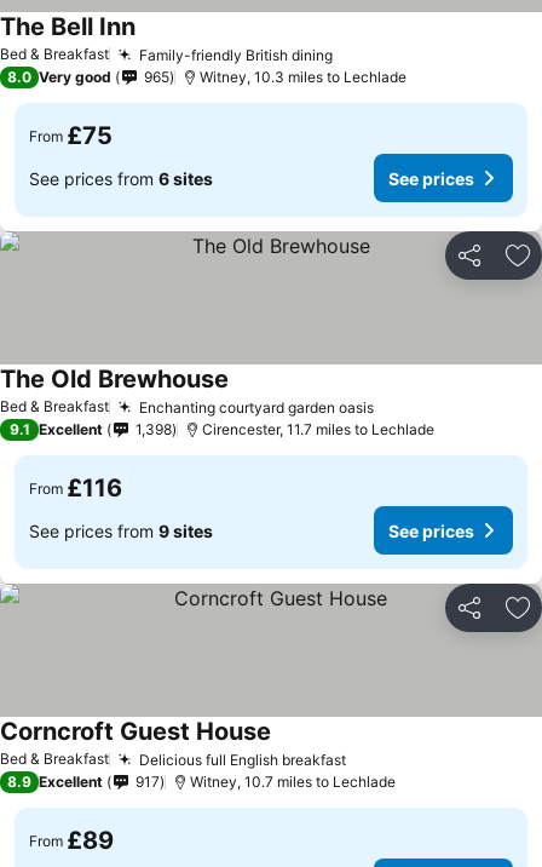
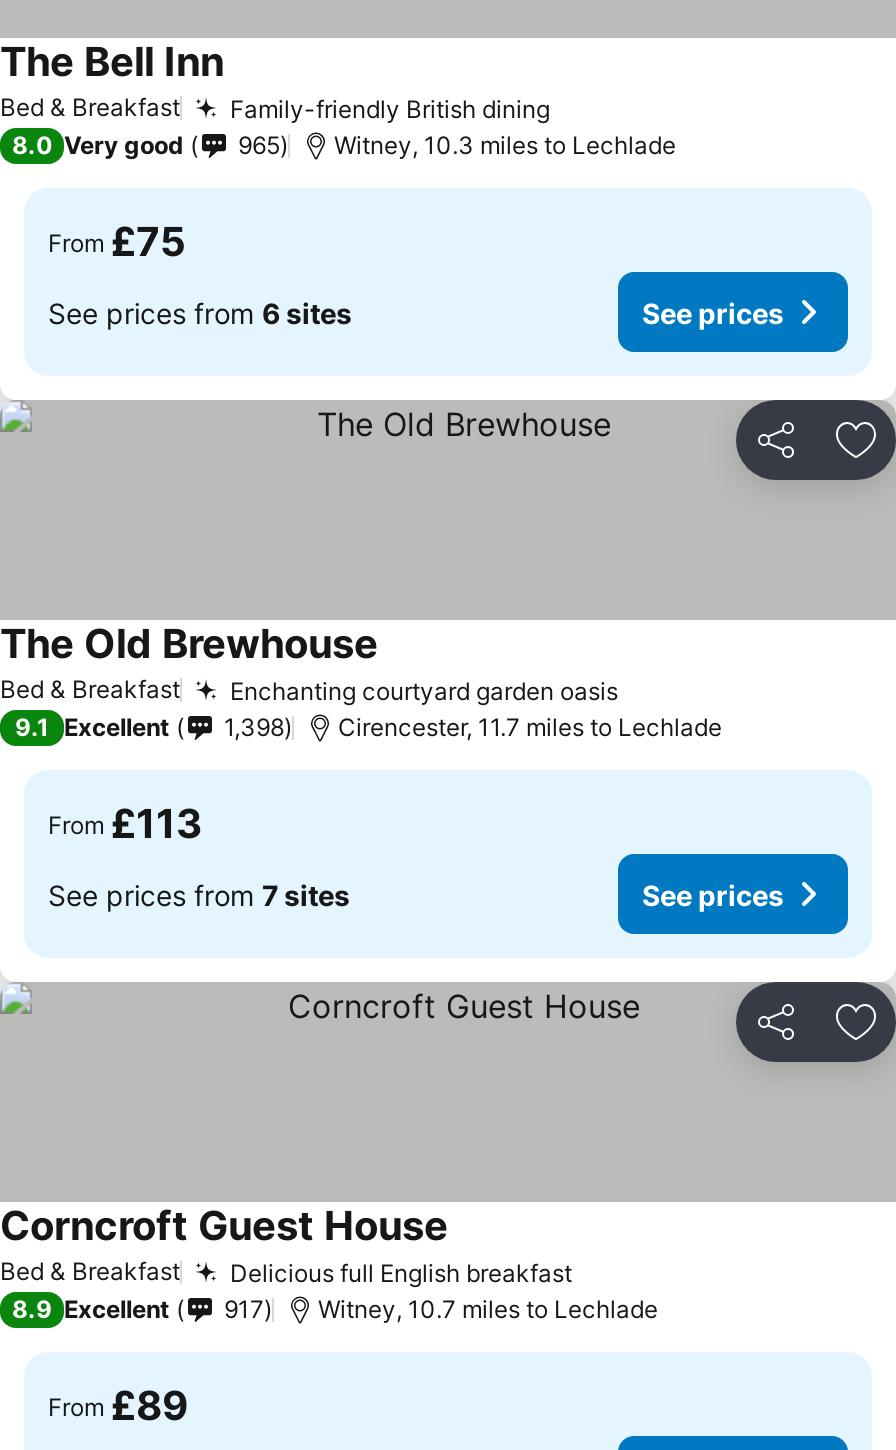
[29,473,122,503] From £116 -> [48,800,202,848] From £113
[29,520,213,541] See prices from 9 sites -> [48,877,350,911] See prices from 7 sites

